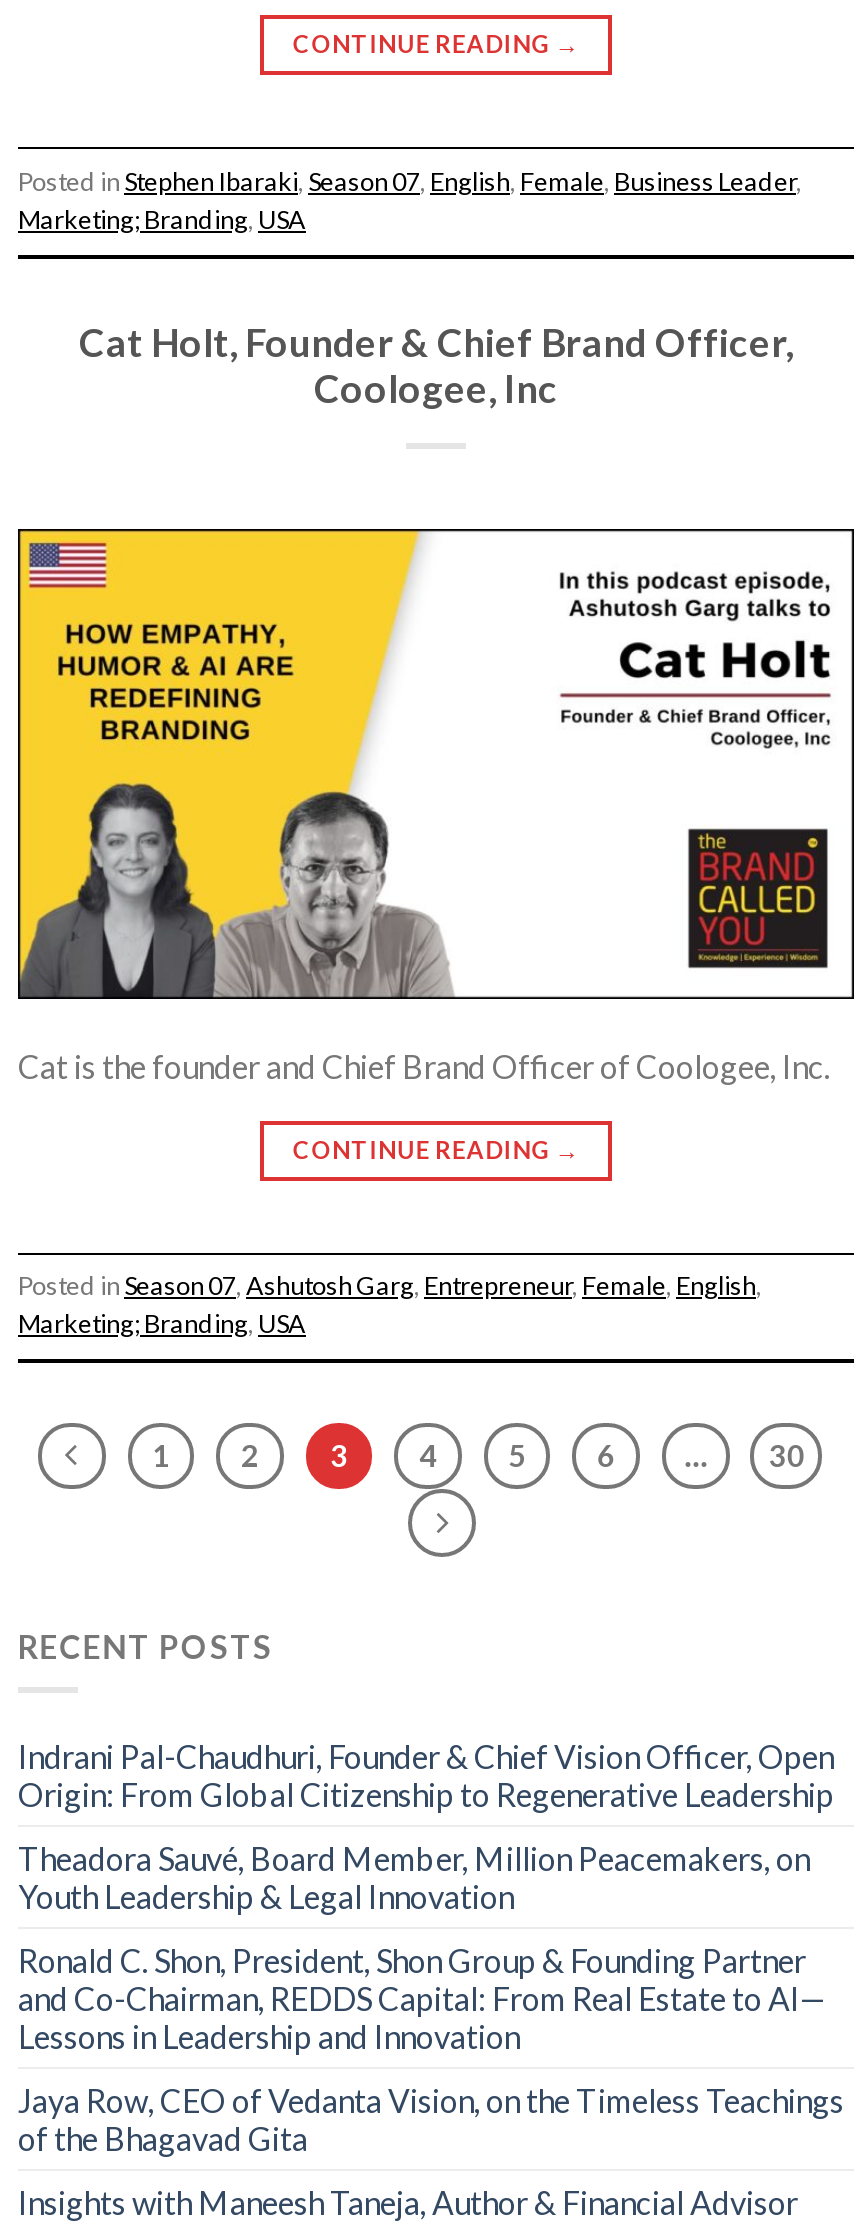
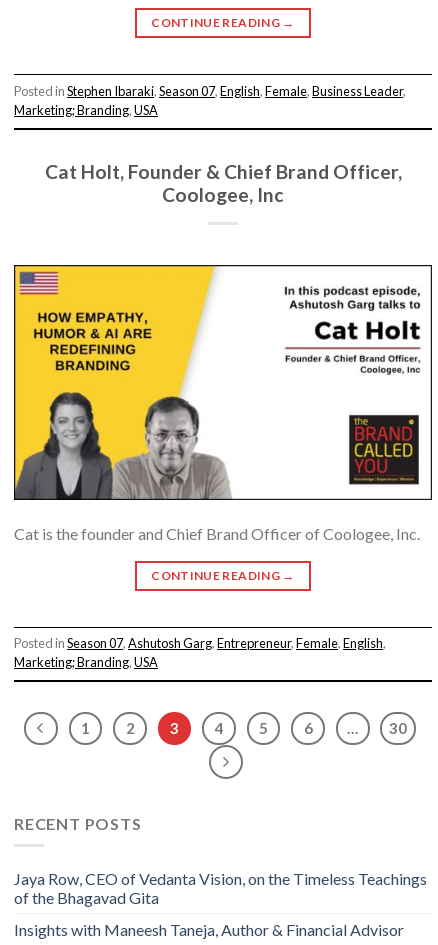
[18,1736,834,2054] Indrani Pal-Chaudhuri, Founder & Chief Vision Officer, Open | Origin: From Global Citizenship to Regenerative Leadership | Theadora Sauvé, Board Member, Million Peacemakers, on | Youth Leadership & Legal Innovation | Ronald C. Shon, President, Shon Group & Founding Partner | and Co-Chairman, REDDS Capital: From Real Estate to AI— | Lessons in Leadership and Innovation -> none

